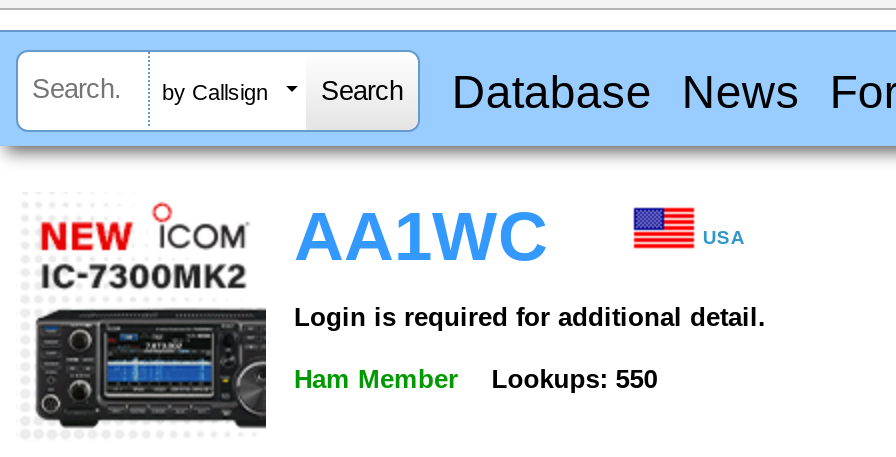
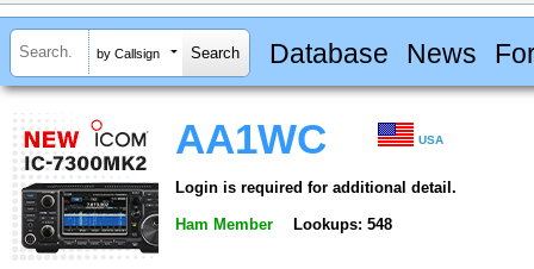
[294,364,658,394] Ham Member Lookups: 550 -> [175,216,392,234] Ham Member Lookups: 548

